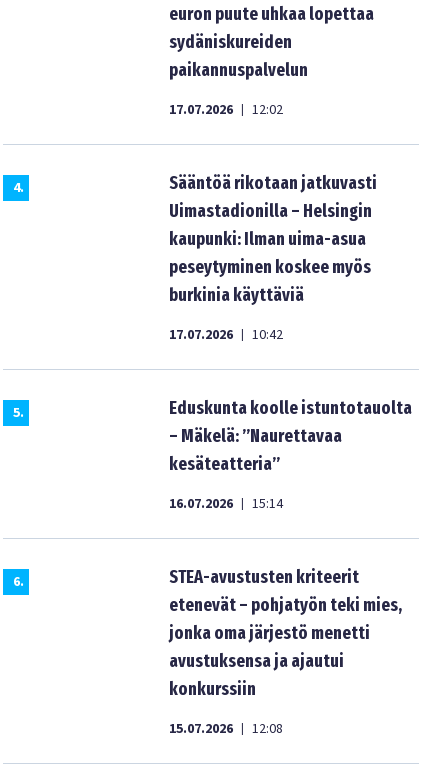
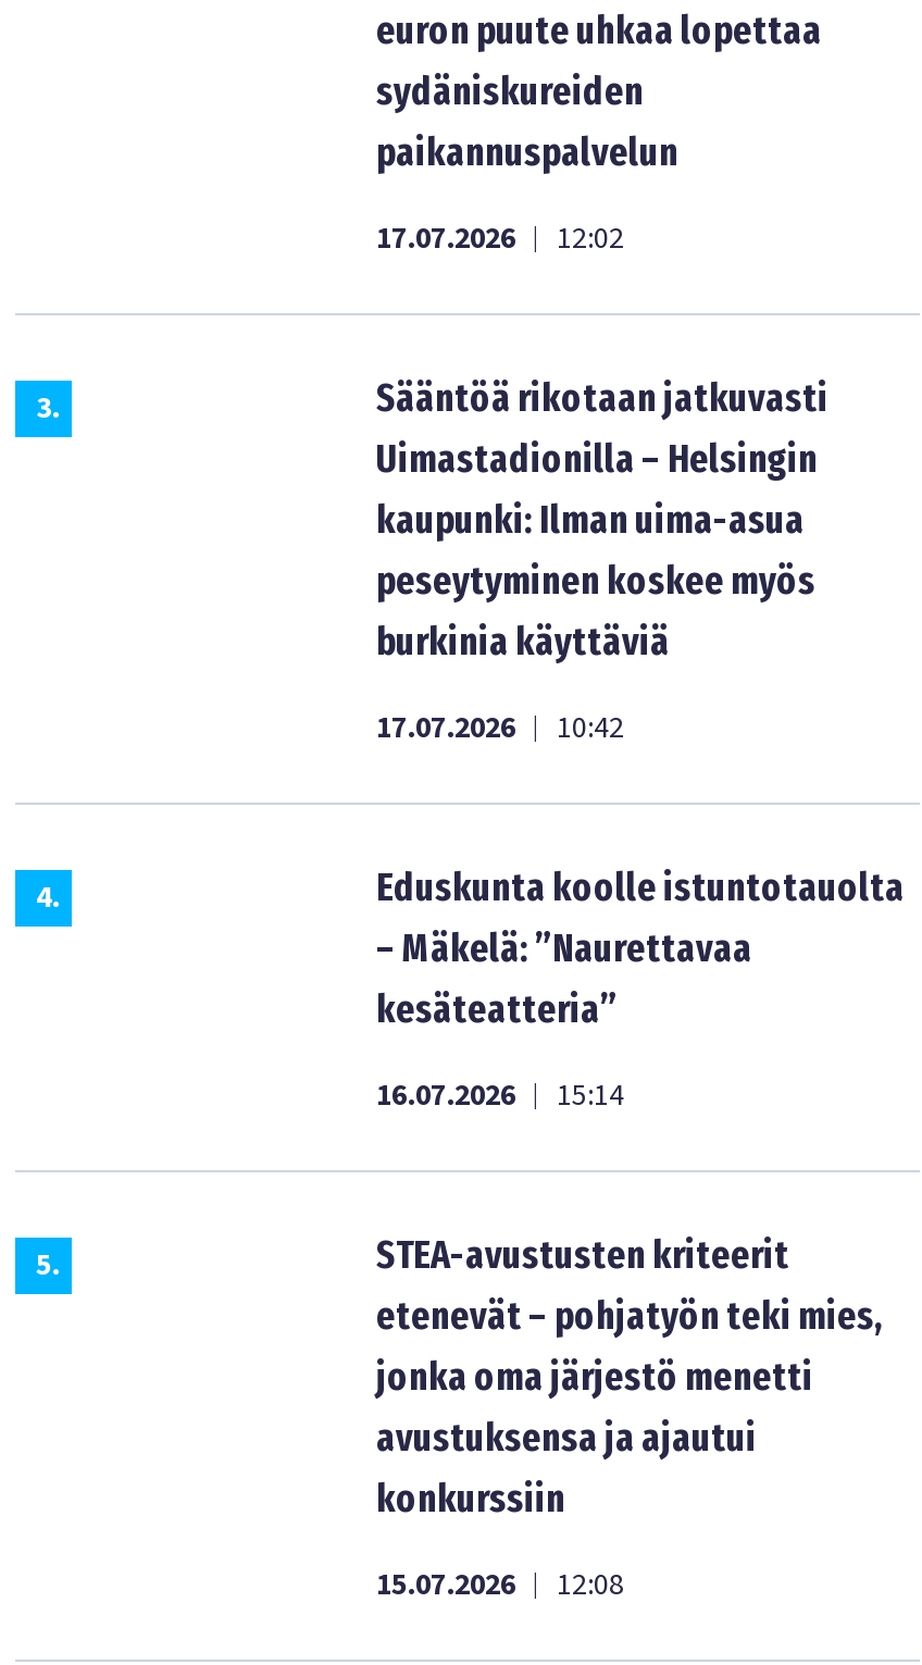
[12,178,23,198] 4. -> [36,387,60,431] 3.
[12,403,23,423] 5. -> [36,877,60,920] 4.
[12,572,23,592] 6. -> [36,1244,60,1288] 5.

